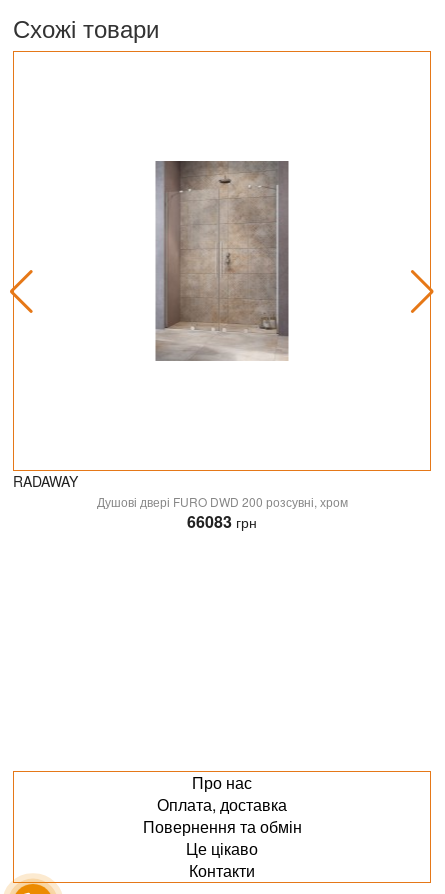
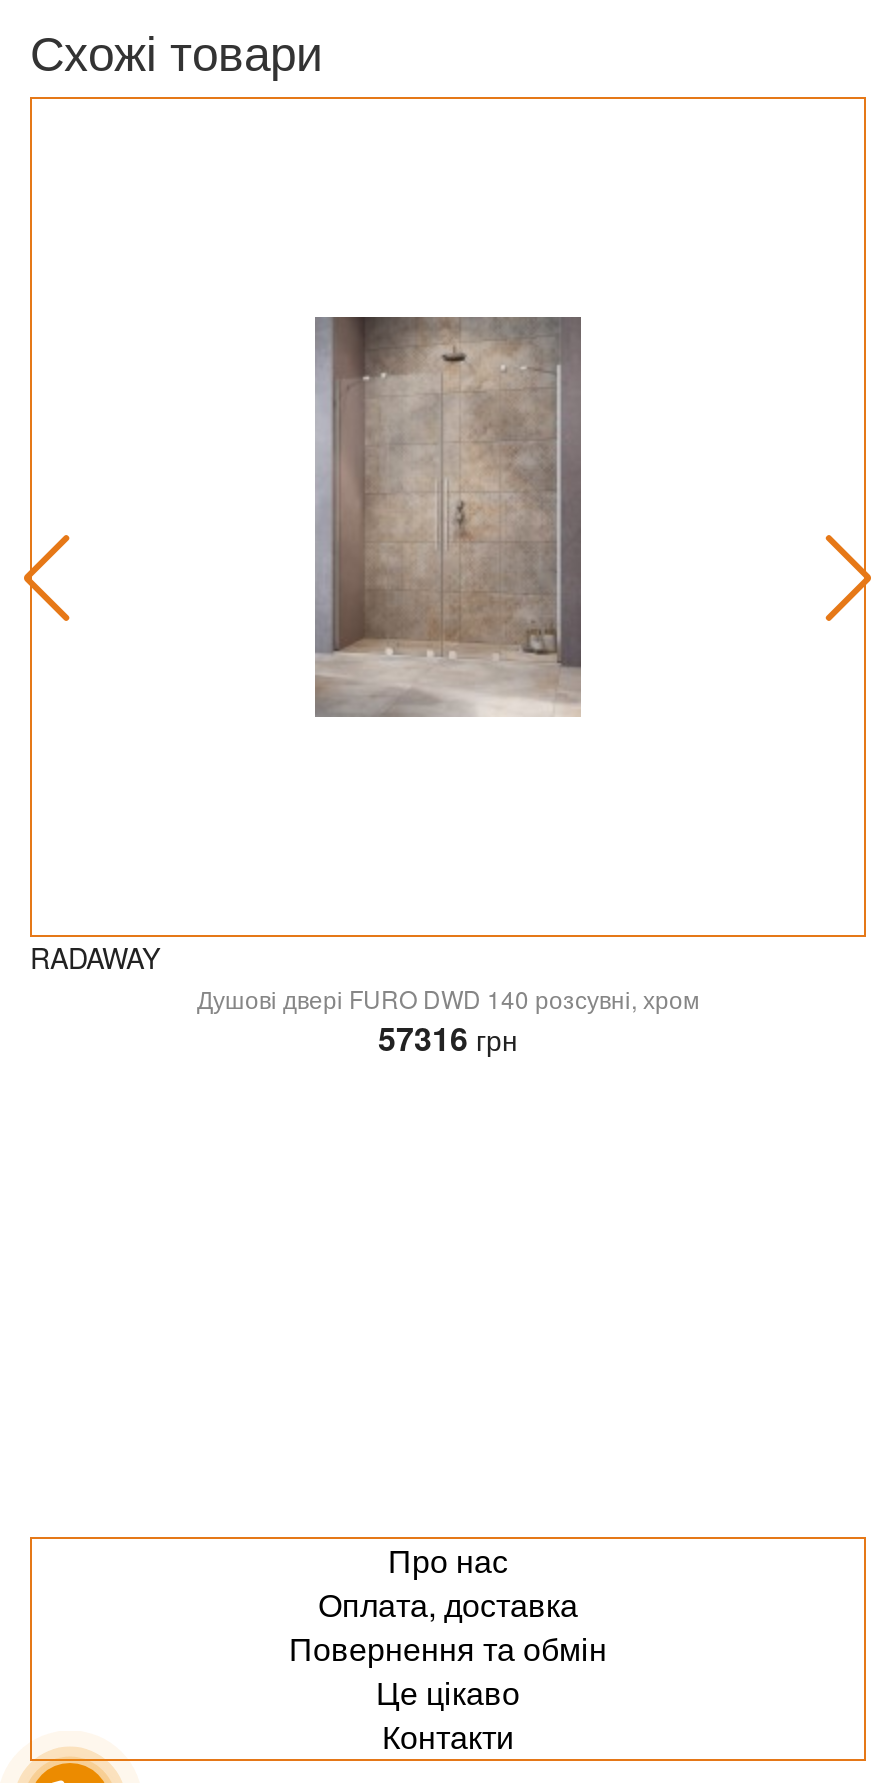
[96,493,347,510] Душові двері FURO DWD 200 розсувні, хром -> [197,981,699,1015] Душові двері FURO DWD 140 розсувні, хром
[187,510,257,533] 66083 грн -> [378,1015,518,1061] 57316 грн

